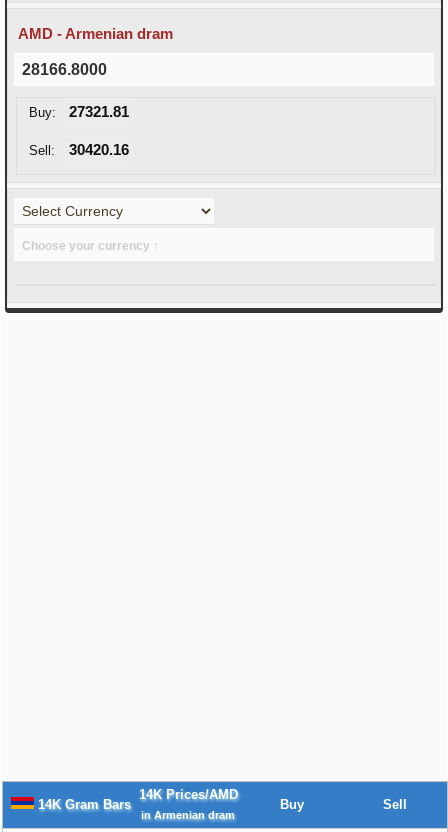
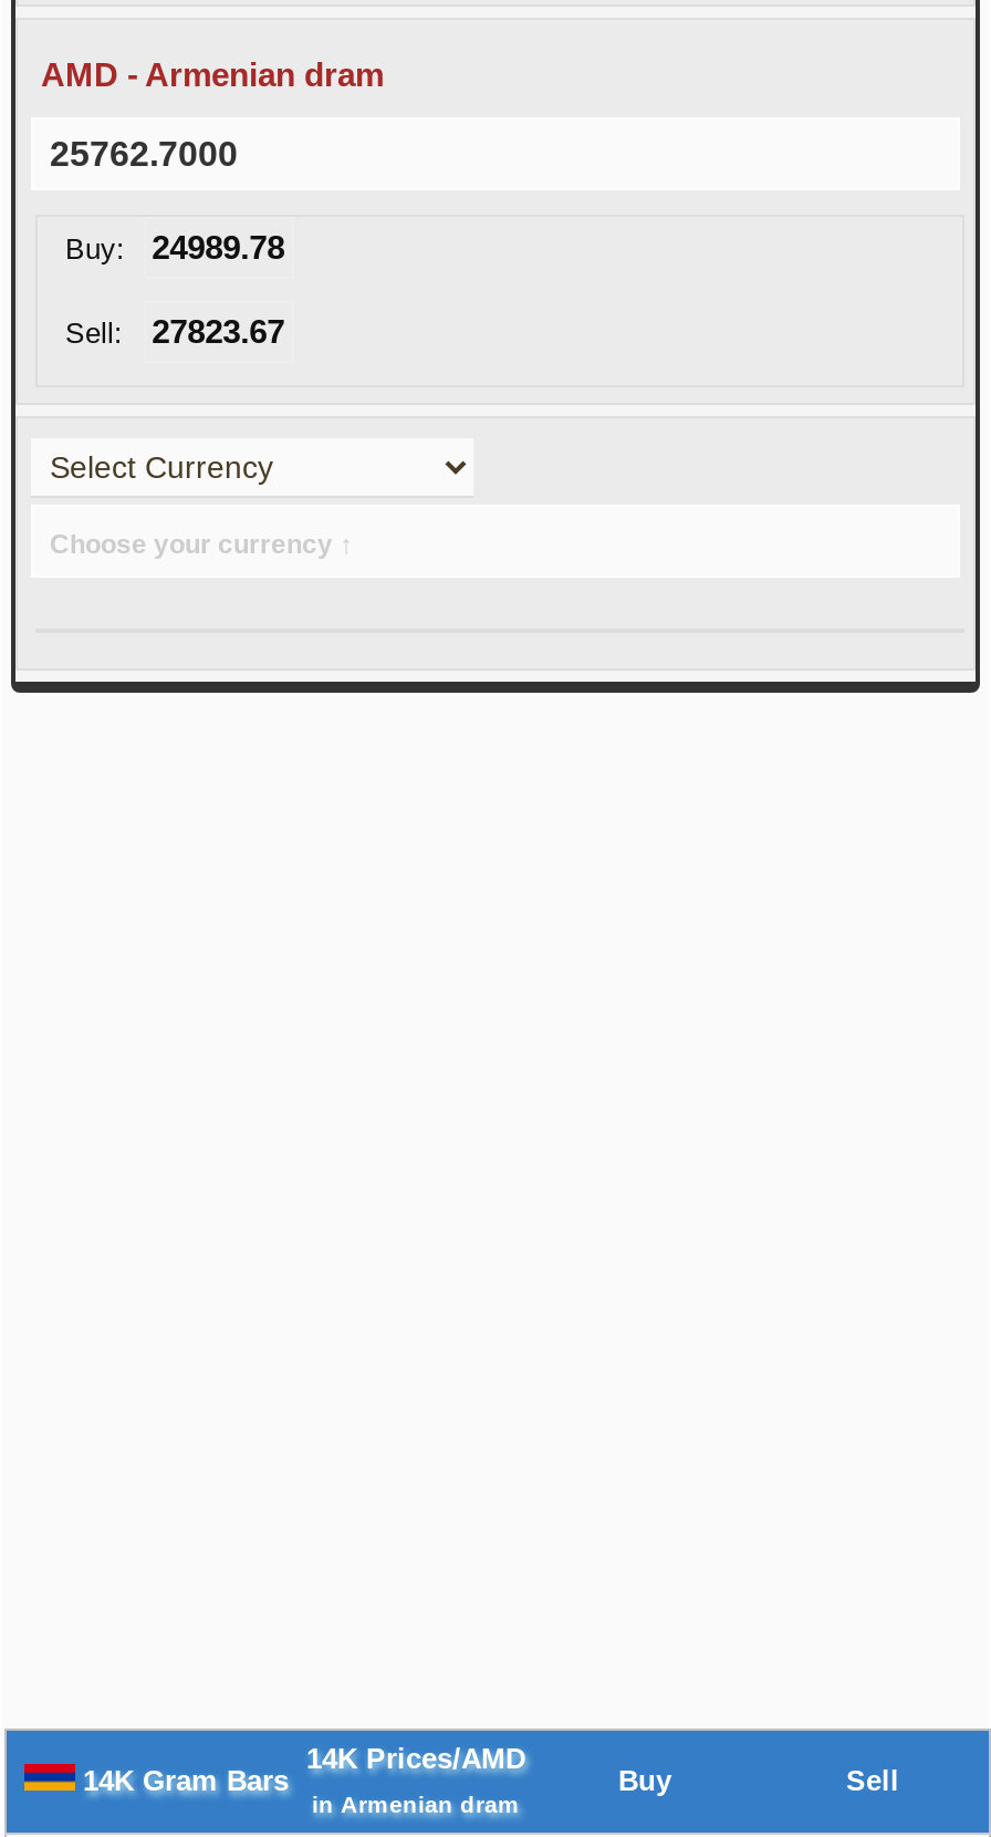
[22,61,107,78] 28166.8000 -> [50,135,238,173] 25762.7000
[29,103,129,120] Buy: 27321.81 -> [65,228,284,266] Buy: 24989.78
[29,141,129,158] Sell: 30420.16 -> [65,312,284,350] Sell: 27823.67

